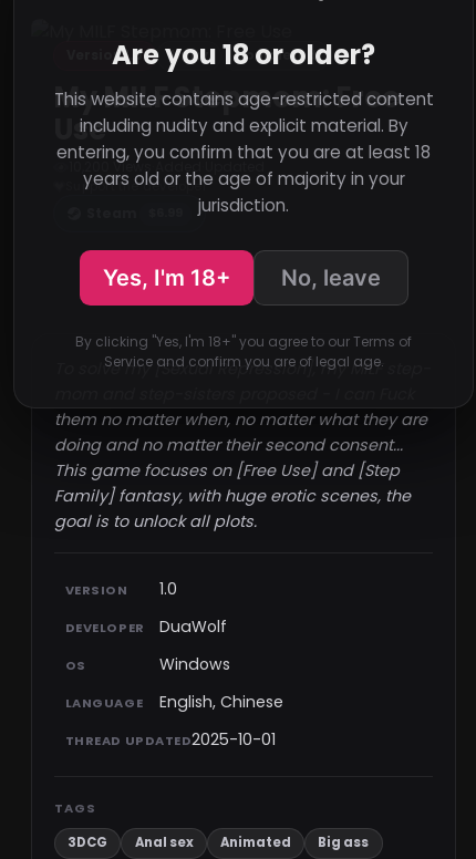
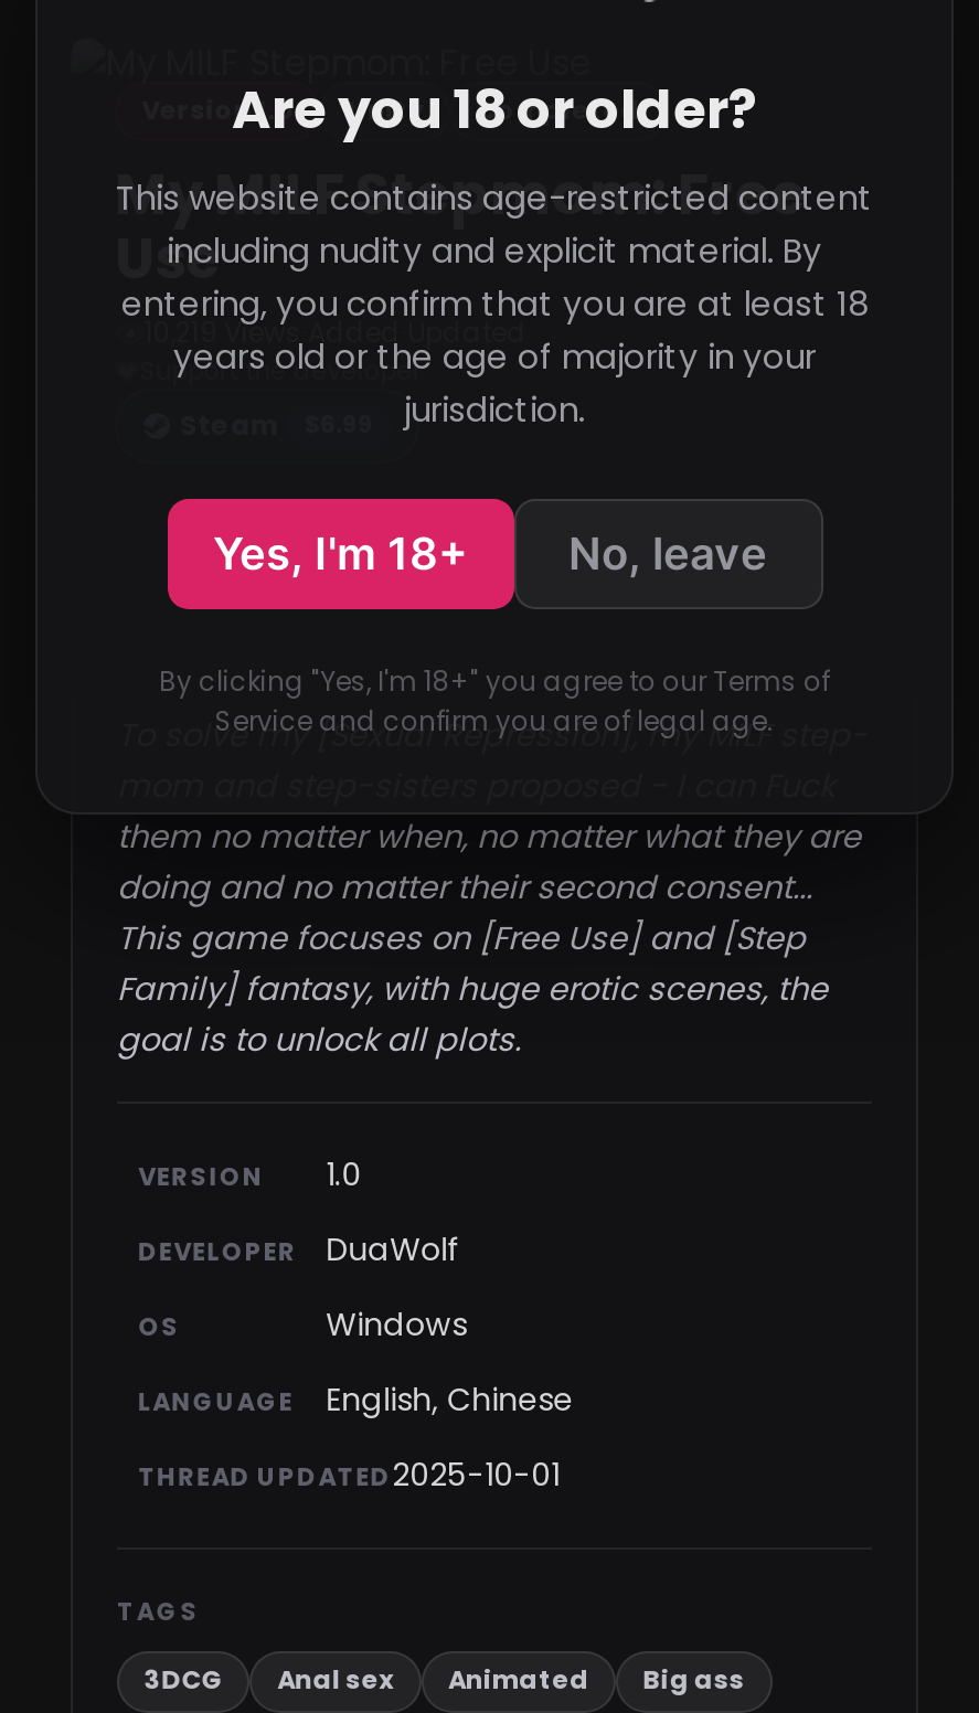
[68,157,264,176] 10,200 Views ·Added · Updated -> [145,313,526,351] 10,219 Views ·Added · Updated

